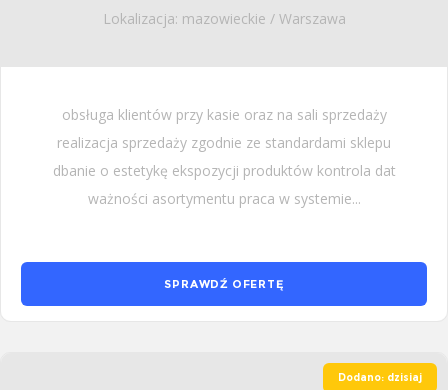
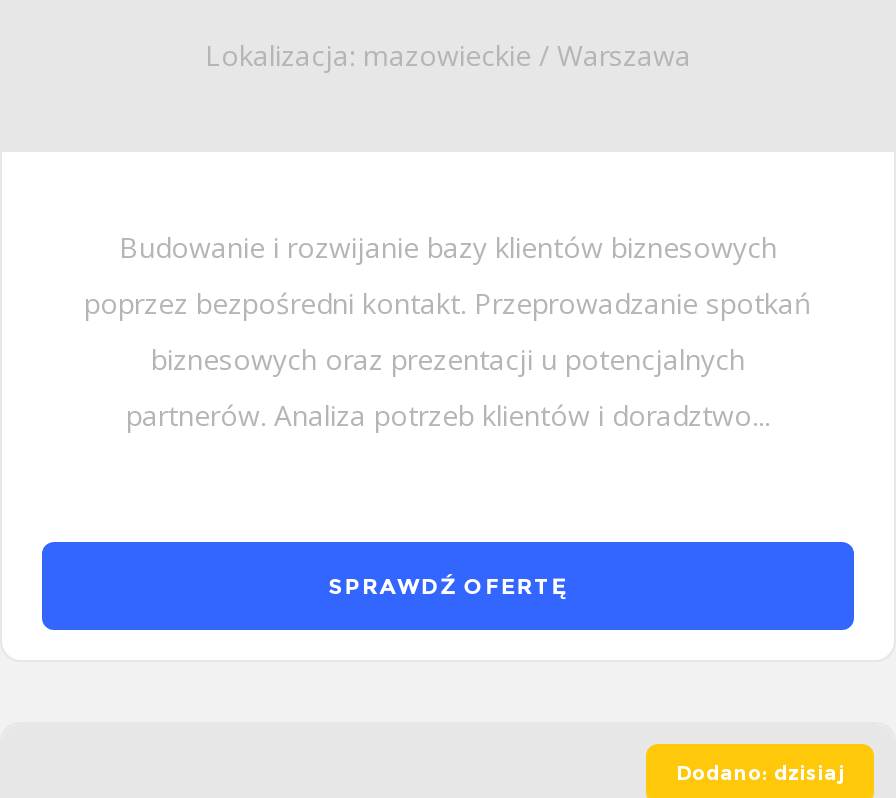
[61,105,386,124] obsługa klientów przy kasie oraz na sali sprzedaży -> [119,228,777,266] Budowanie i rozwijanie bazy klientów biznesowych
[57,133,391,152] realizacja sprzedaży zgodnie ze standardami sklepu -> [84,284,812,322] poprzez bezpośredni kontakt. Przeprowadzanie spotkań
[52,161,395,180] dbanie o estetykę ekspozycji produktów kontrola dat -> [151,340,745,378] biznesowych oraz prezentacji u potencjalnych
[87,189,360,208] ważności asortymentu praca w systemie... -> [126,396,770,434] partnerów. Analiza potrzeb klientów i doradztwo...

